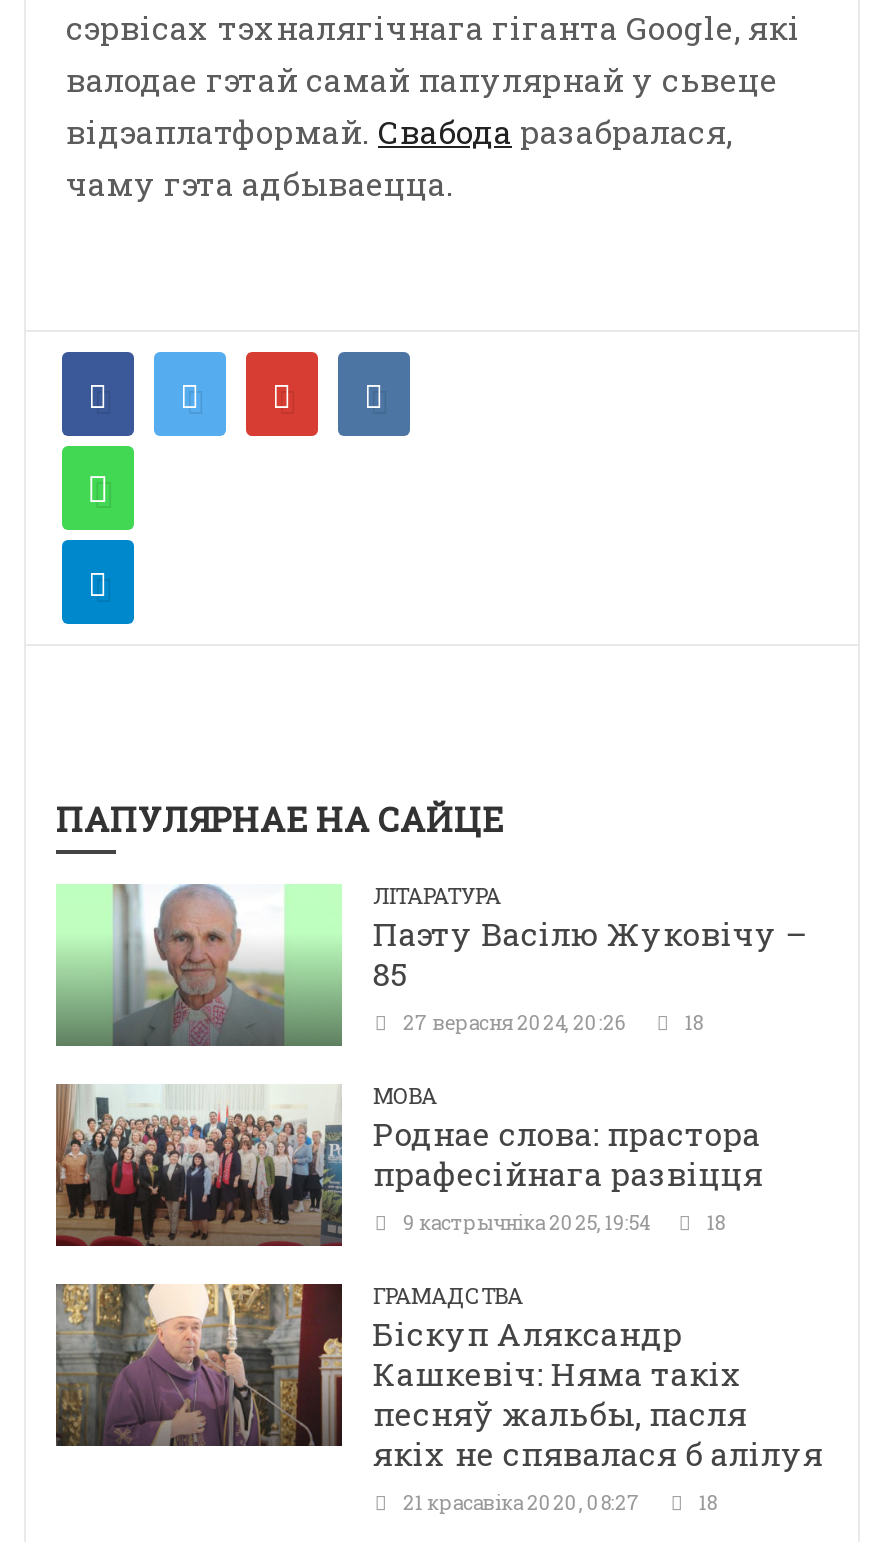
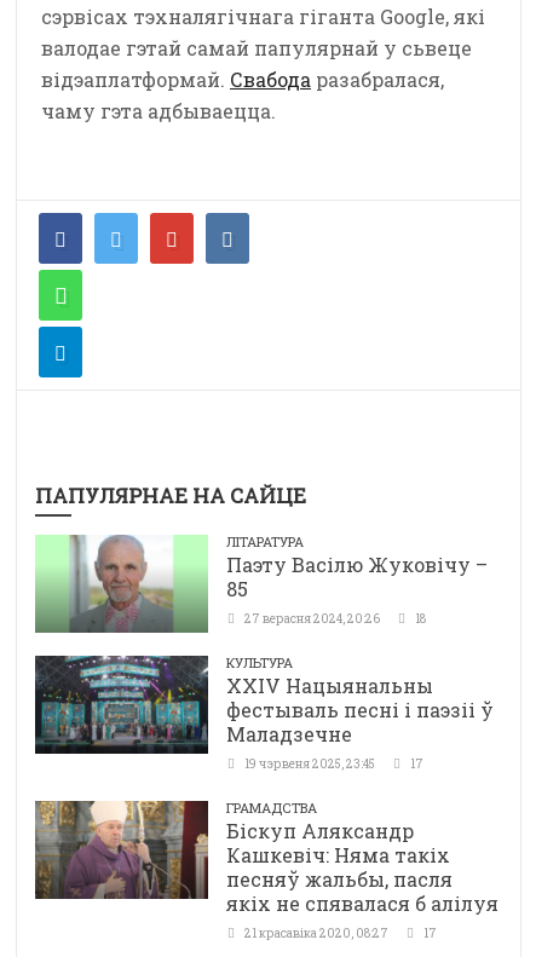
[54,1080,763,1248] [image] | МОВА | Роднае слова: прастора | прафесійнага развіцця | 9 кастрычніка 2025, 19:54 | 18 -> [34,654,494,772] [image] | КУЛЬТУРА | ХХІV Нацыянальны | фестываль песні і паэзіі ў | Маладзечне | 19 чэрвеня 2025, 23:45 | 17
[699,1490,717,1516] 18 -> [424,926,437,942] 17

